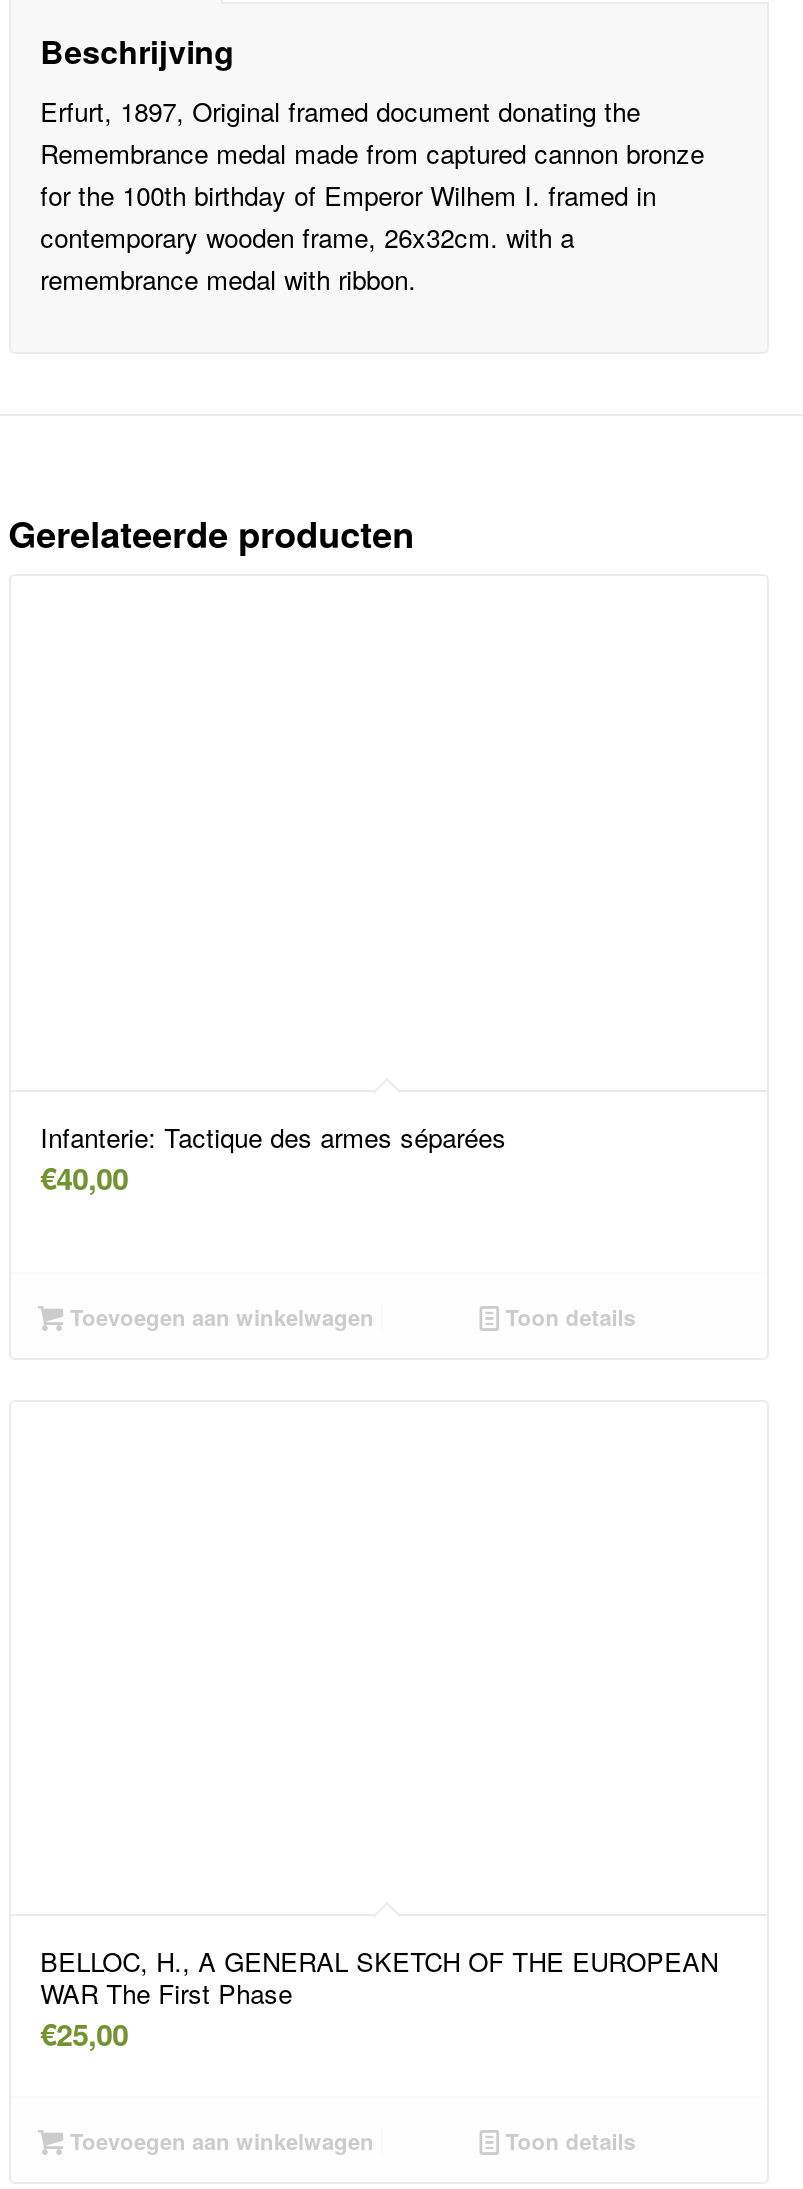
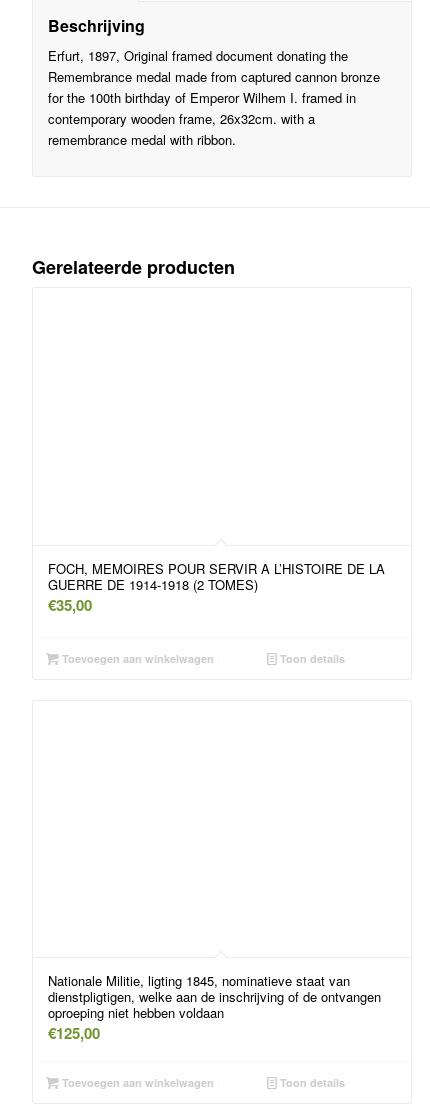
[40,1117,506,1199] Infanterie: Tactique des armes séparées | €40,00 -> [48,559,385,616] FOCH, MEMOIRES POUR SERVIR A L’HISTOIRE DE LA | GUERRE DE 1914-1918 (2 TOMES) | €35,00
[40,1942,718,2056] BELLOC, H., A GENERAL SKETCH OF THE EUROPEAN | WAR The First Phase | €25,00 -> [48,971,381,1044] Nationale Militie, ligting 1845, nominatieve staat van | dienstpligtigen, welke aan de inschrijving of de ontvangen | oproeping niet hebben voldaan | €125,00

